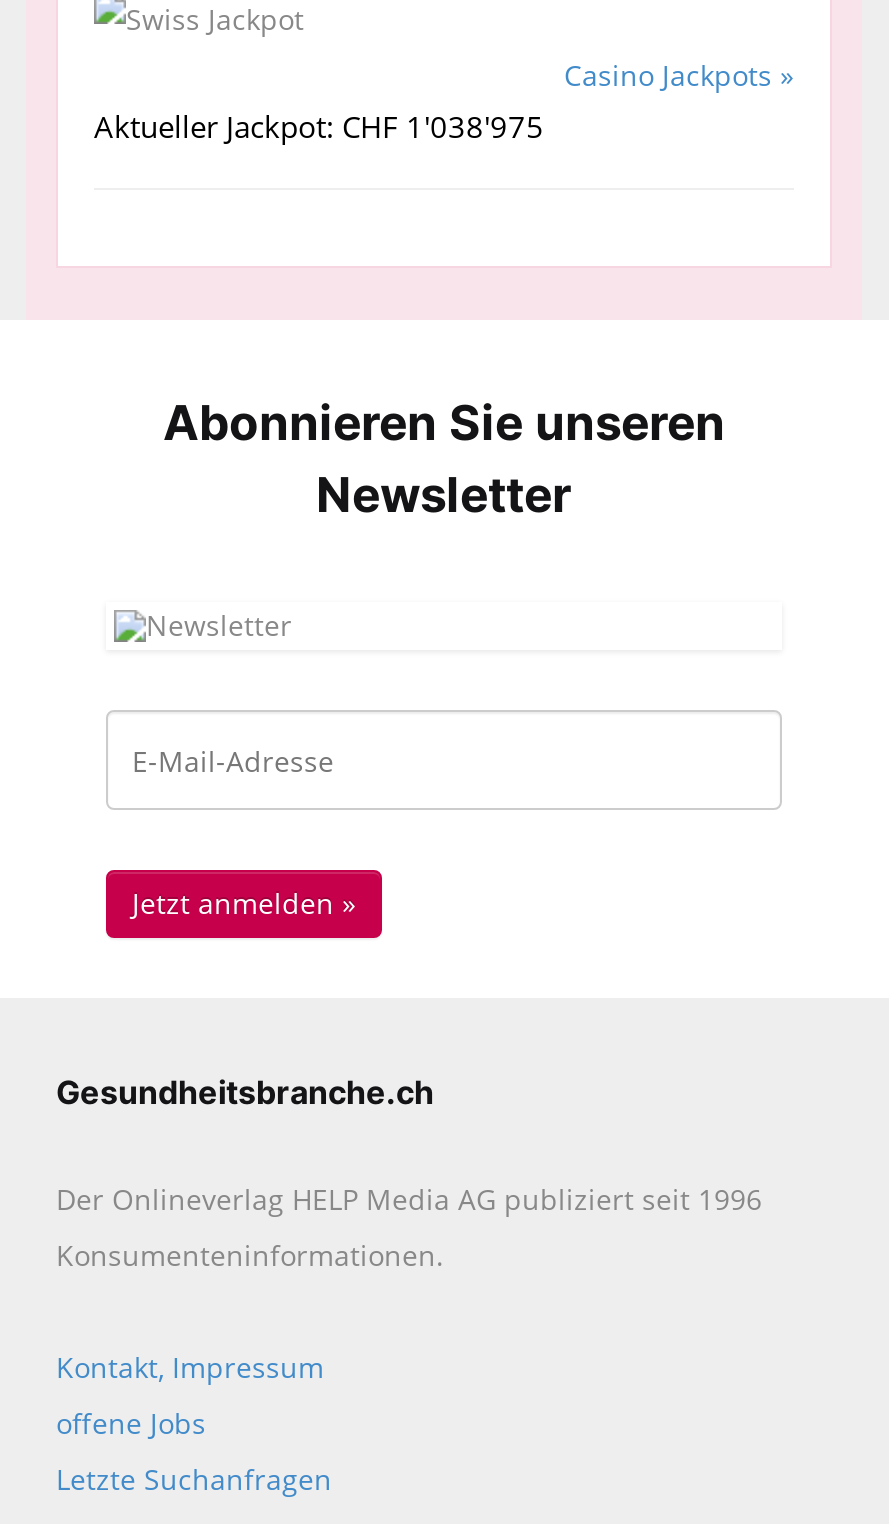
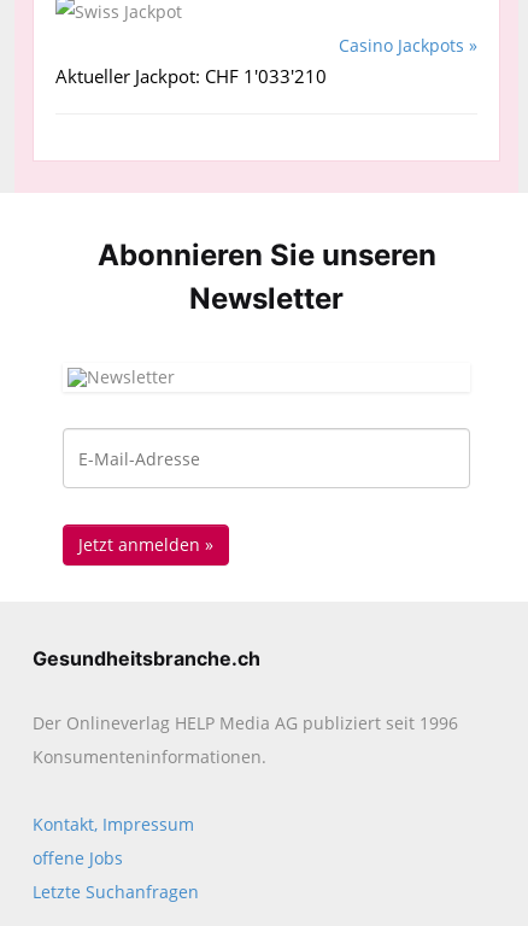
[94,106,544,146] Aktueller Jackpot: CHF 1'038'975 -> [55,64,327,88] Aktueller Jackpot: CHF 1'033'210

